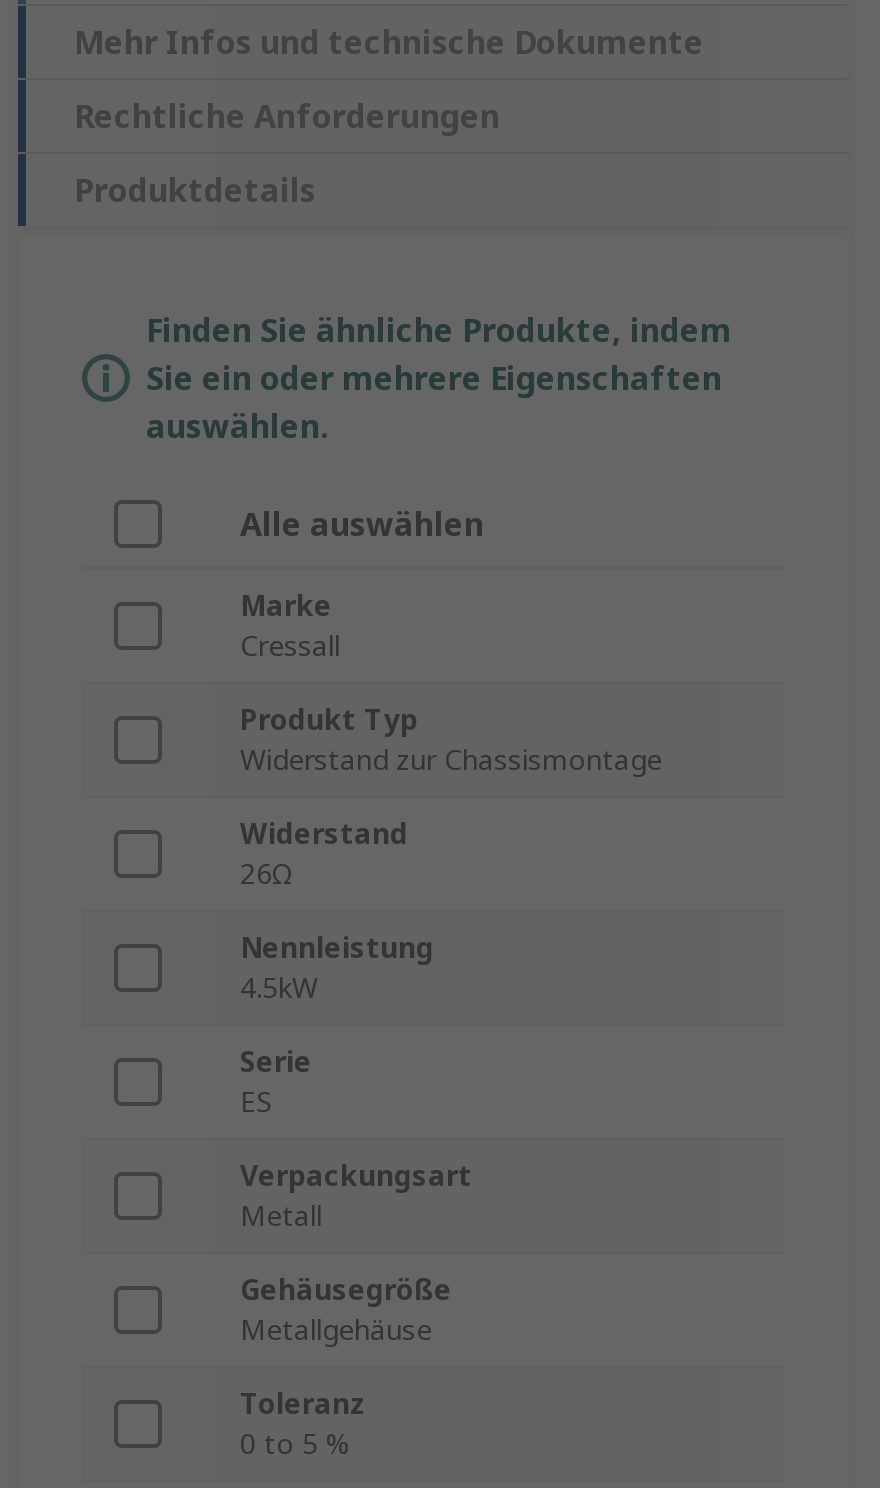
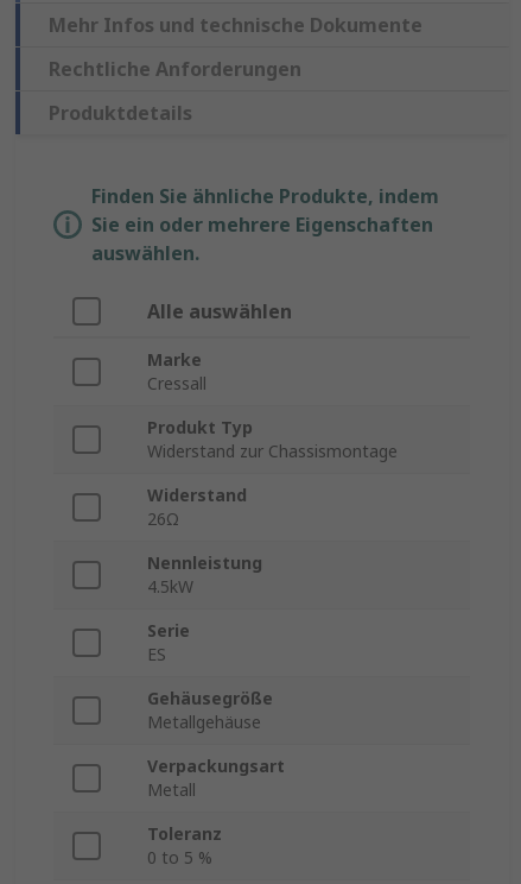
moved [240,1157,472,1235] -> [147,755,285,801]: Verpackungsart | Metall
moved [240,1271,452,1349] -> [147,687,273,734]: Gehäusegröße | Metallgehäuse

